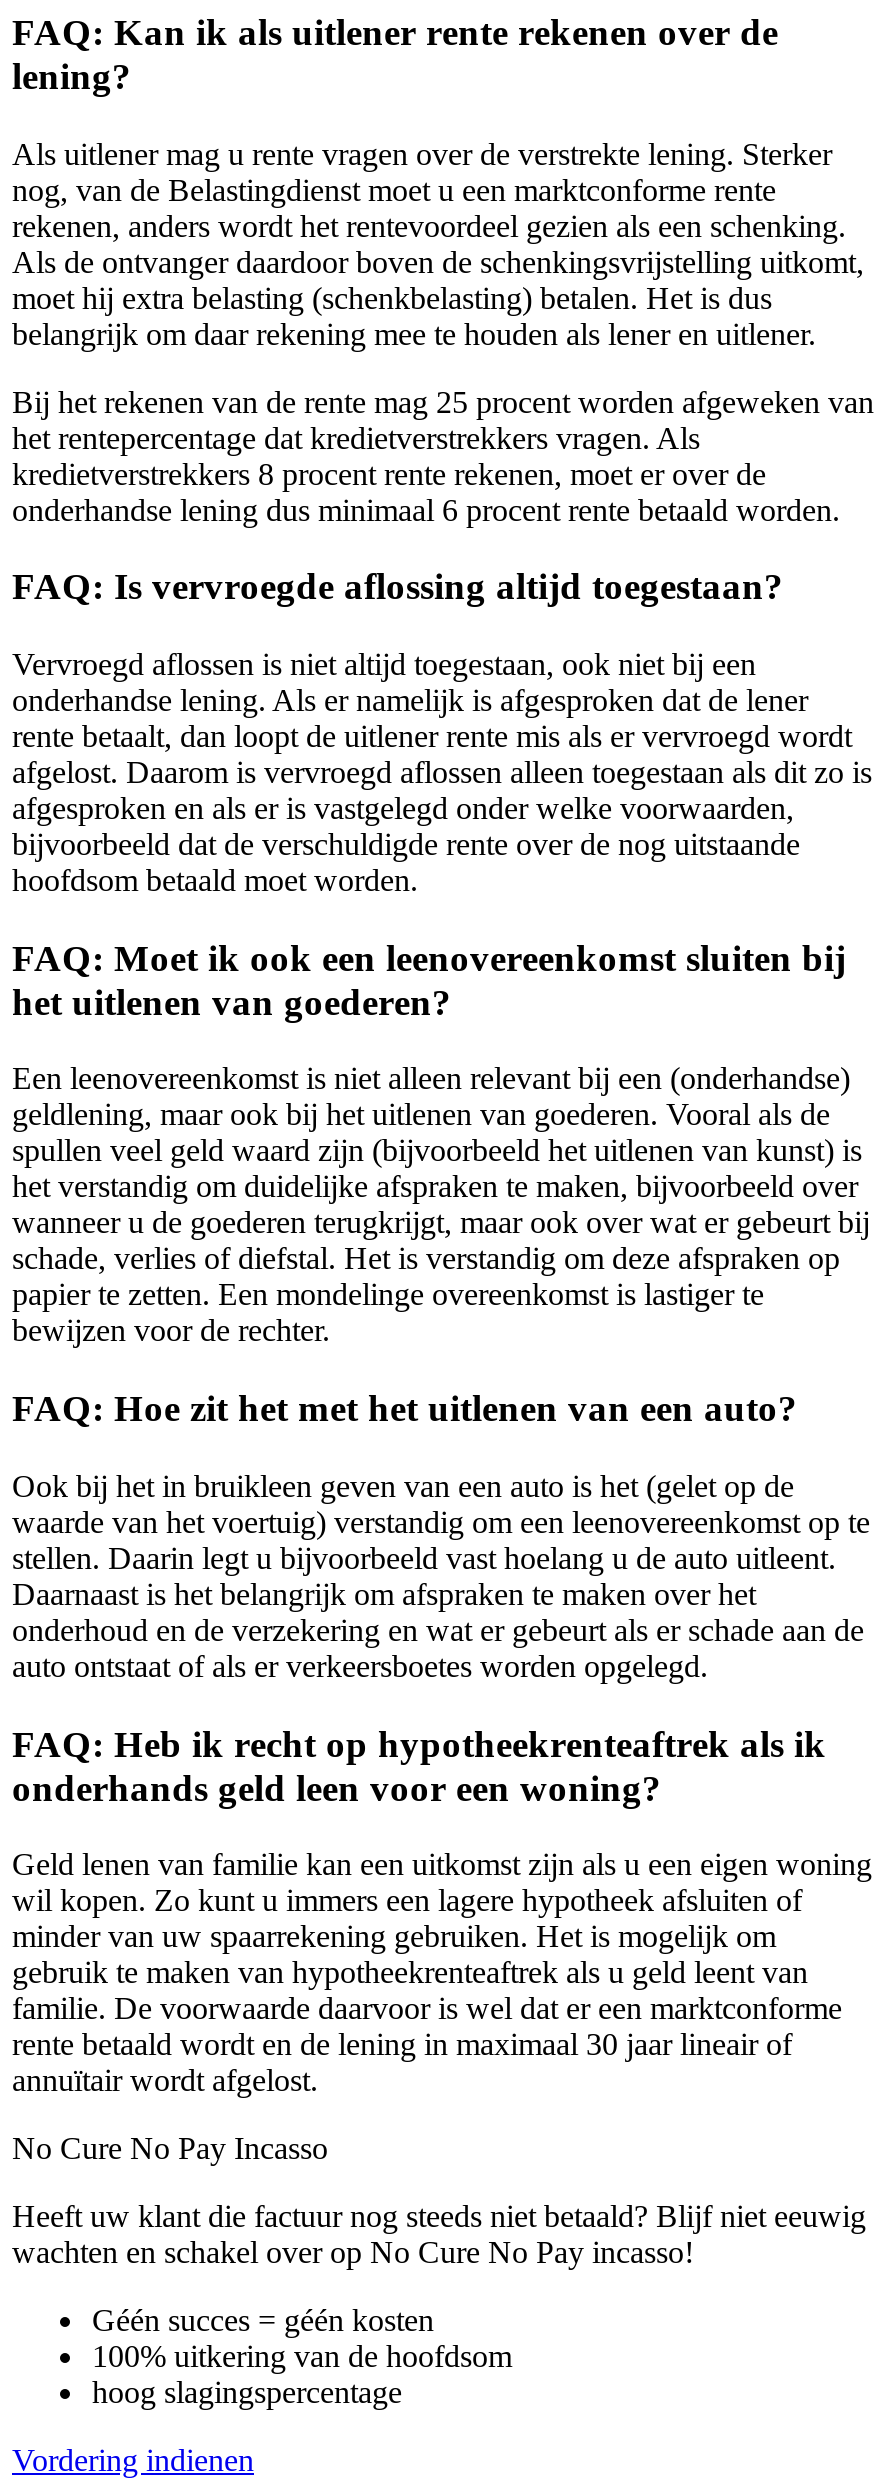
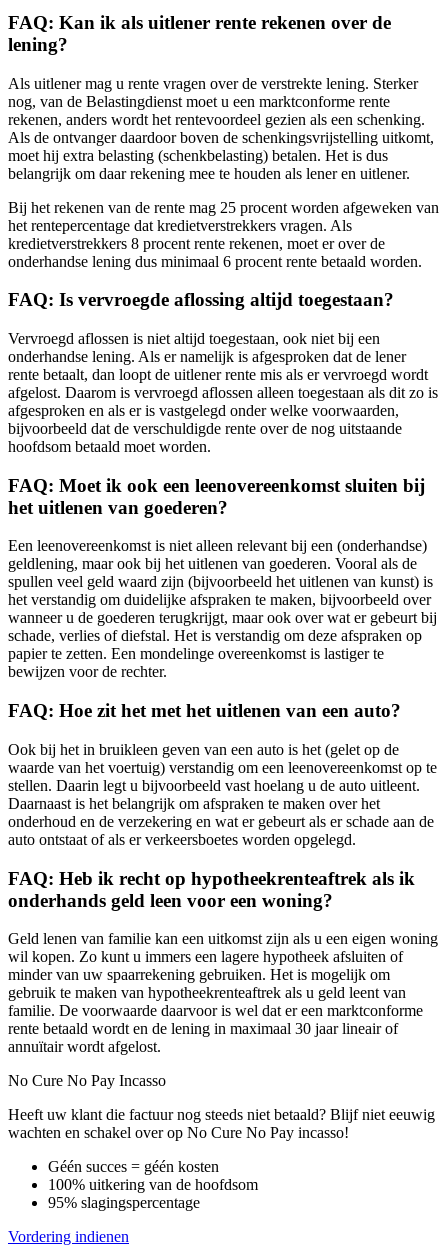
[92,2376,402,2410] hoog slagingspercentage -> [48,1194,200,1211] 95% slagingspercentage

